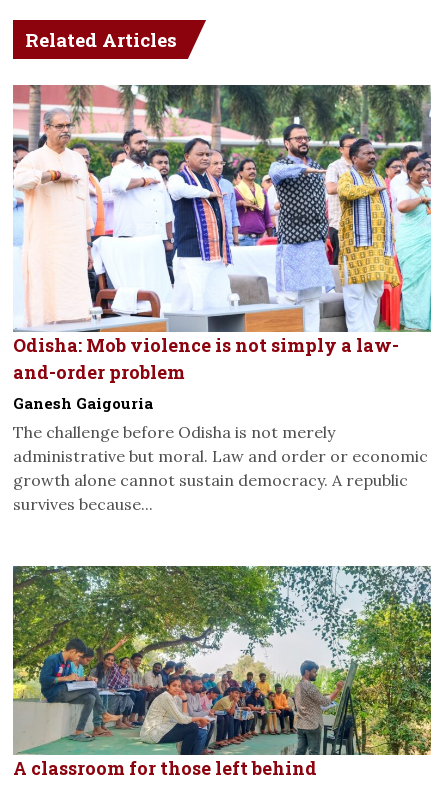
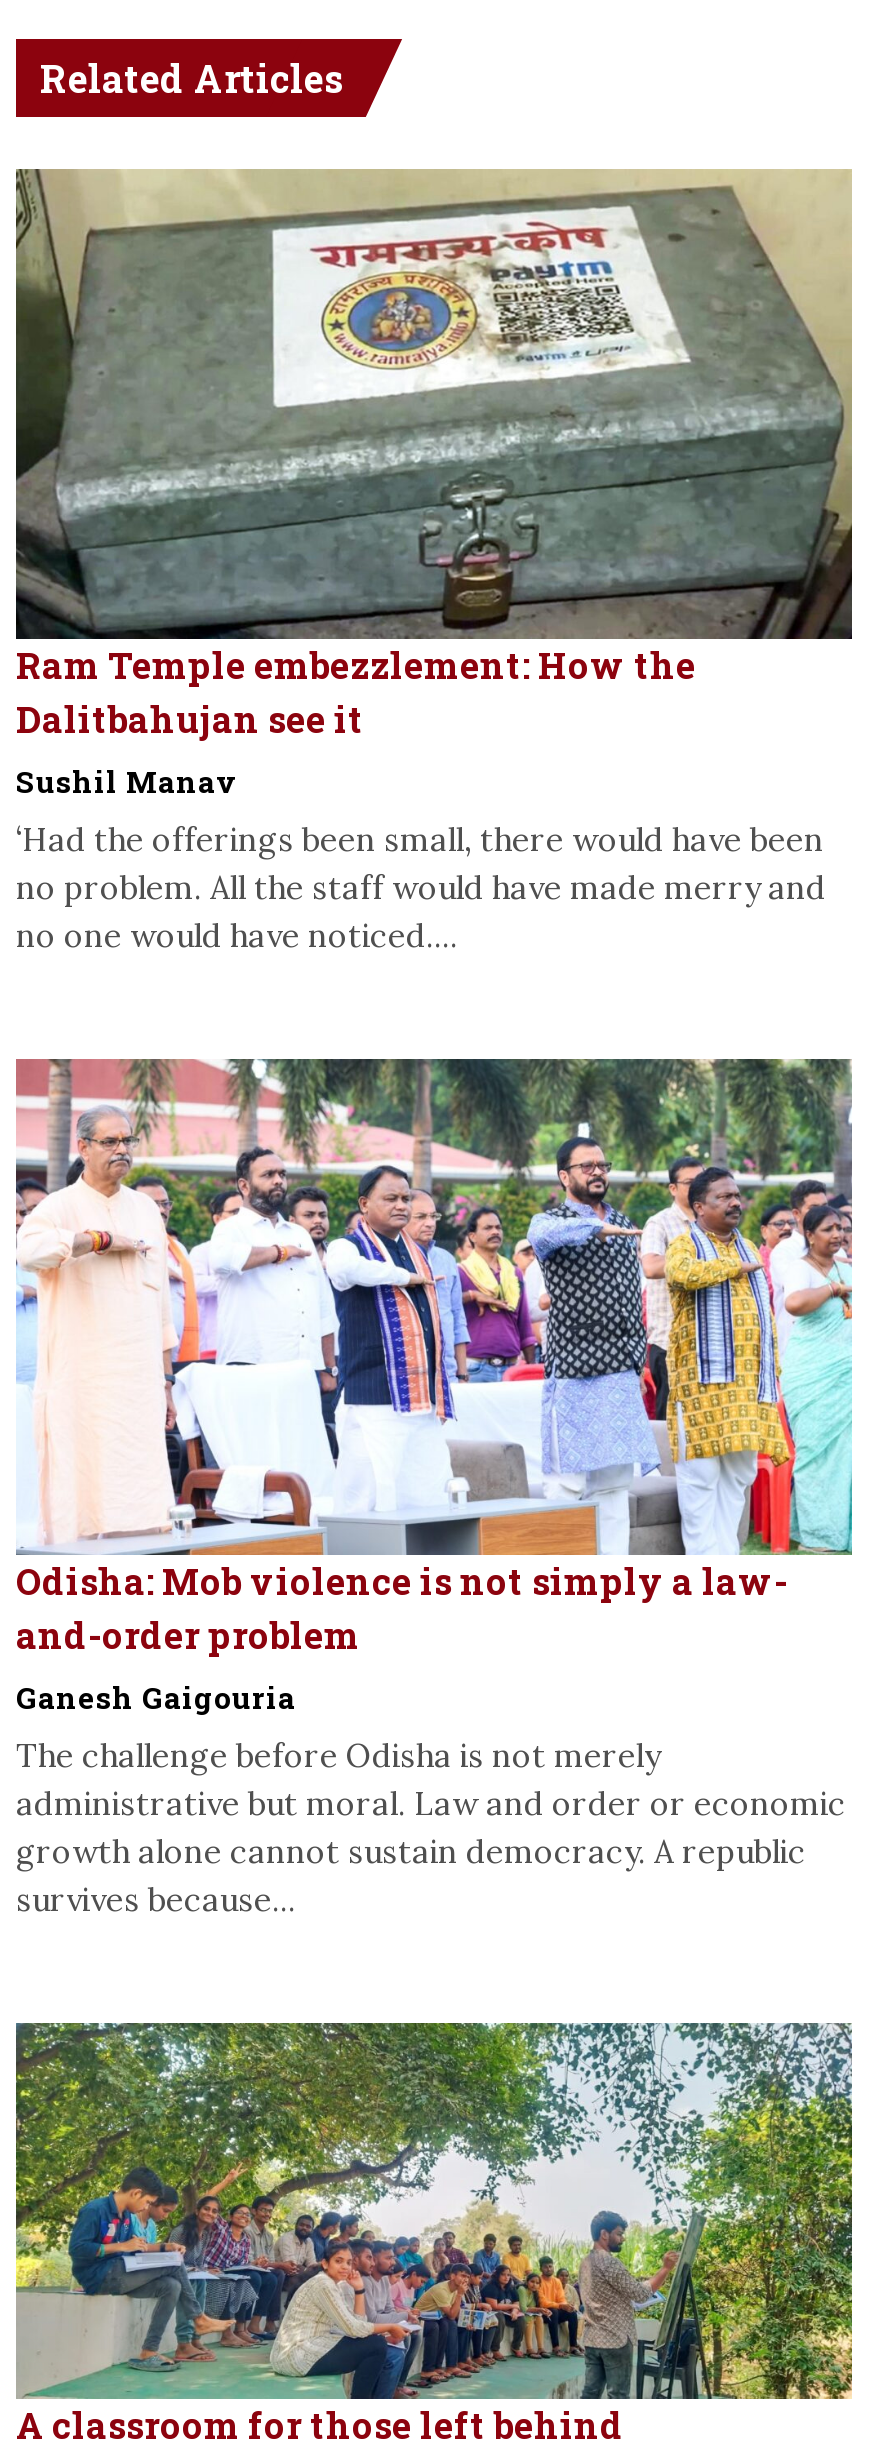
none -> [14,168,854,955] [image] | Ram Temple embezzlement: How the | Dalitbahujan see it | Sushil Manav | ‘Had the offerings been small, there would have been | no problem. All the staff would have made merry and | no one would have noticed....

